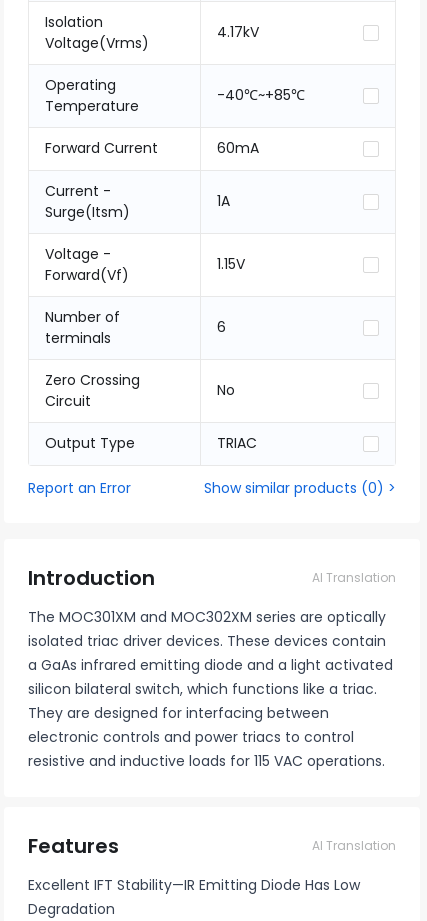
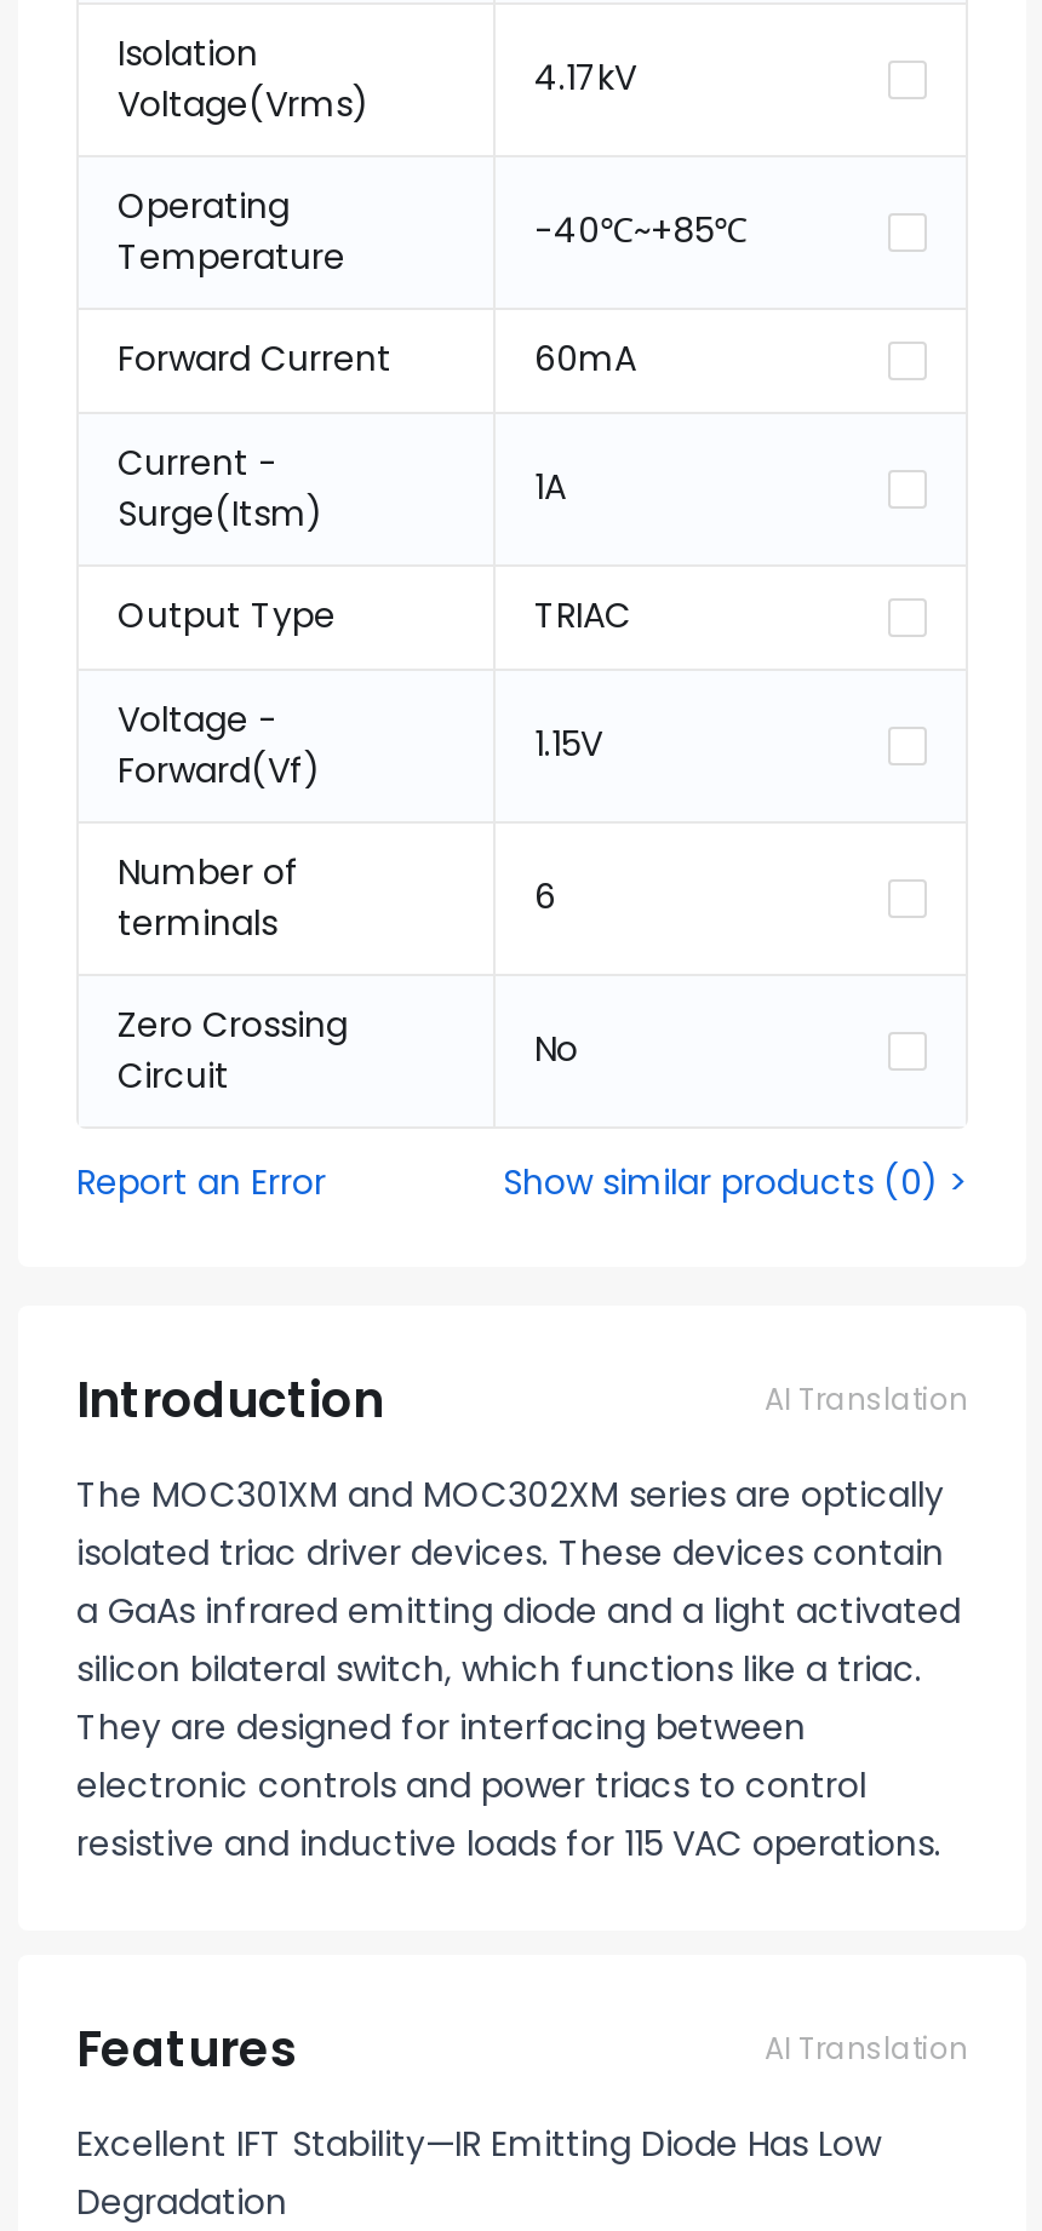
moved [45,244,245,411] -> [118,695,602,1100]: Voltage - | Forward(Vf) | 1.15V | ... | Circuit | No
moved [45,433,257,453] -> [118,591,631,640]: Output Type | TRIAC

